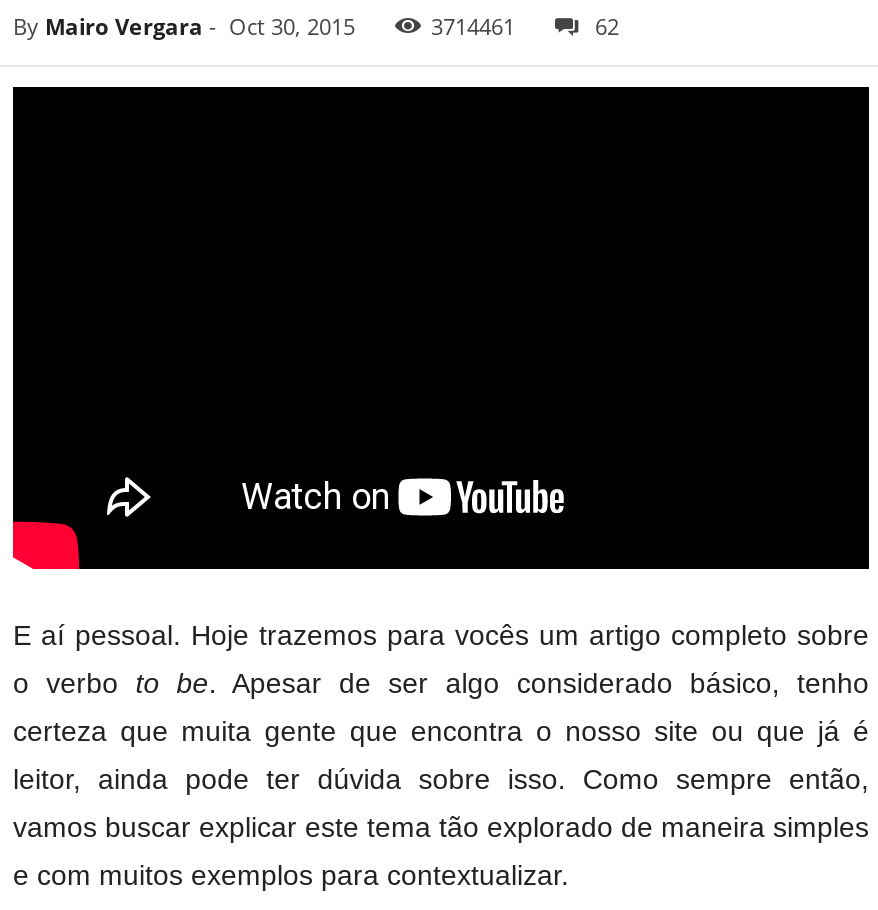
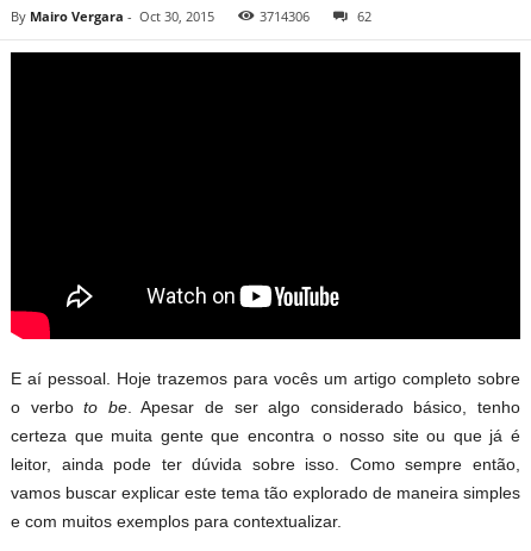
[431,11,515,41] 3714461 -> [260,7,310,25] 3714306

